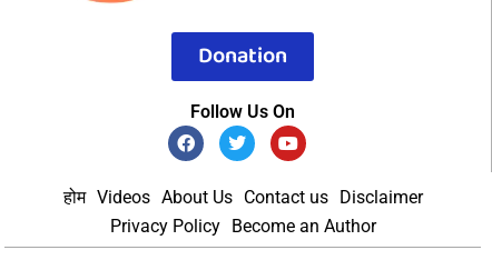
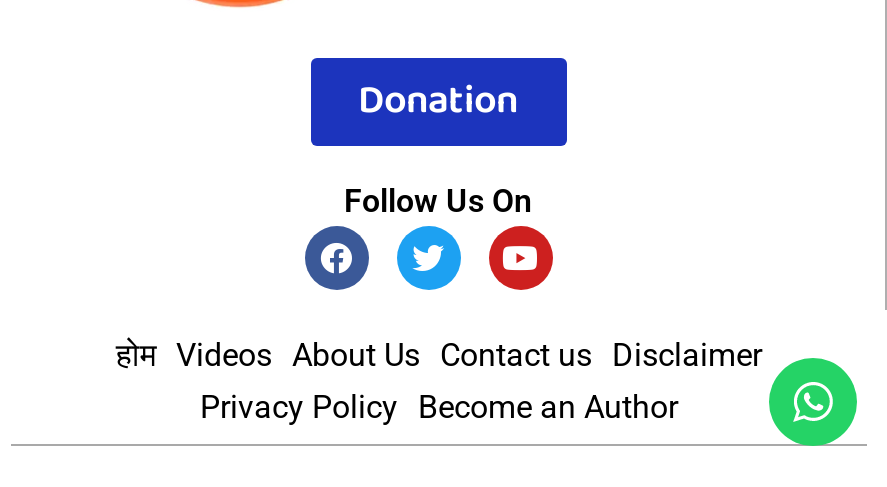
none -> [767,356,859,448] [image]

